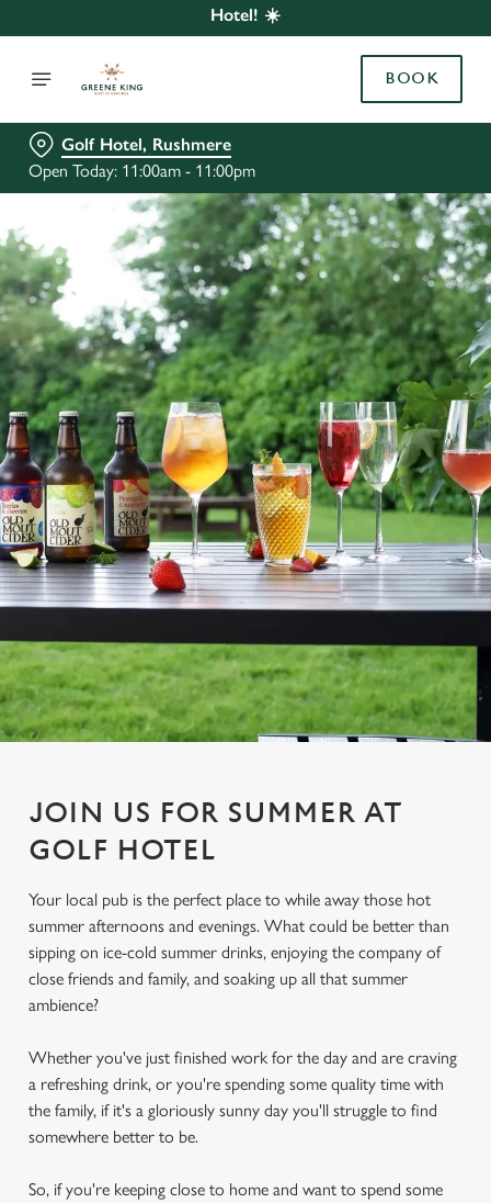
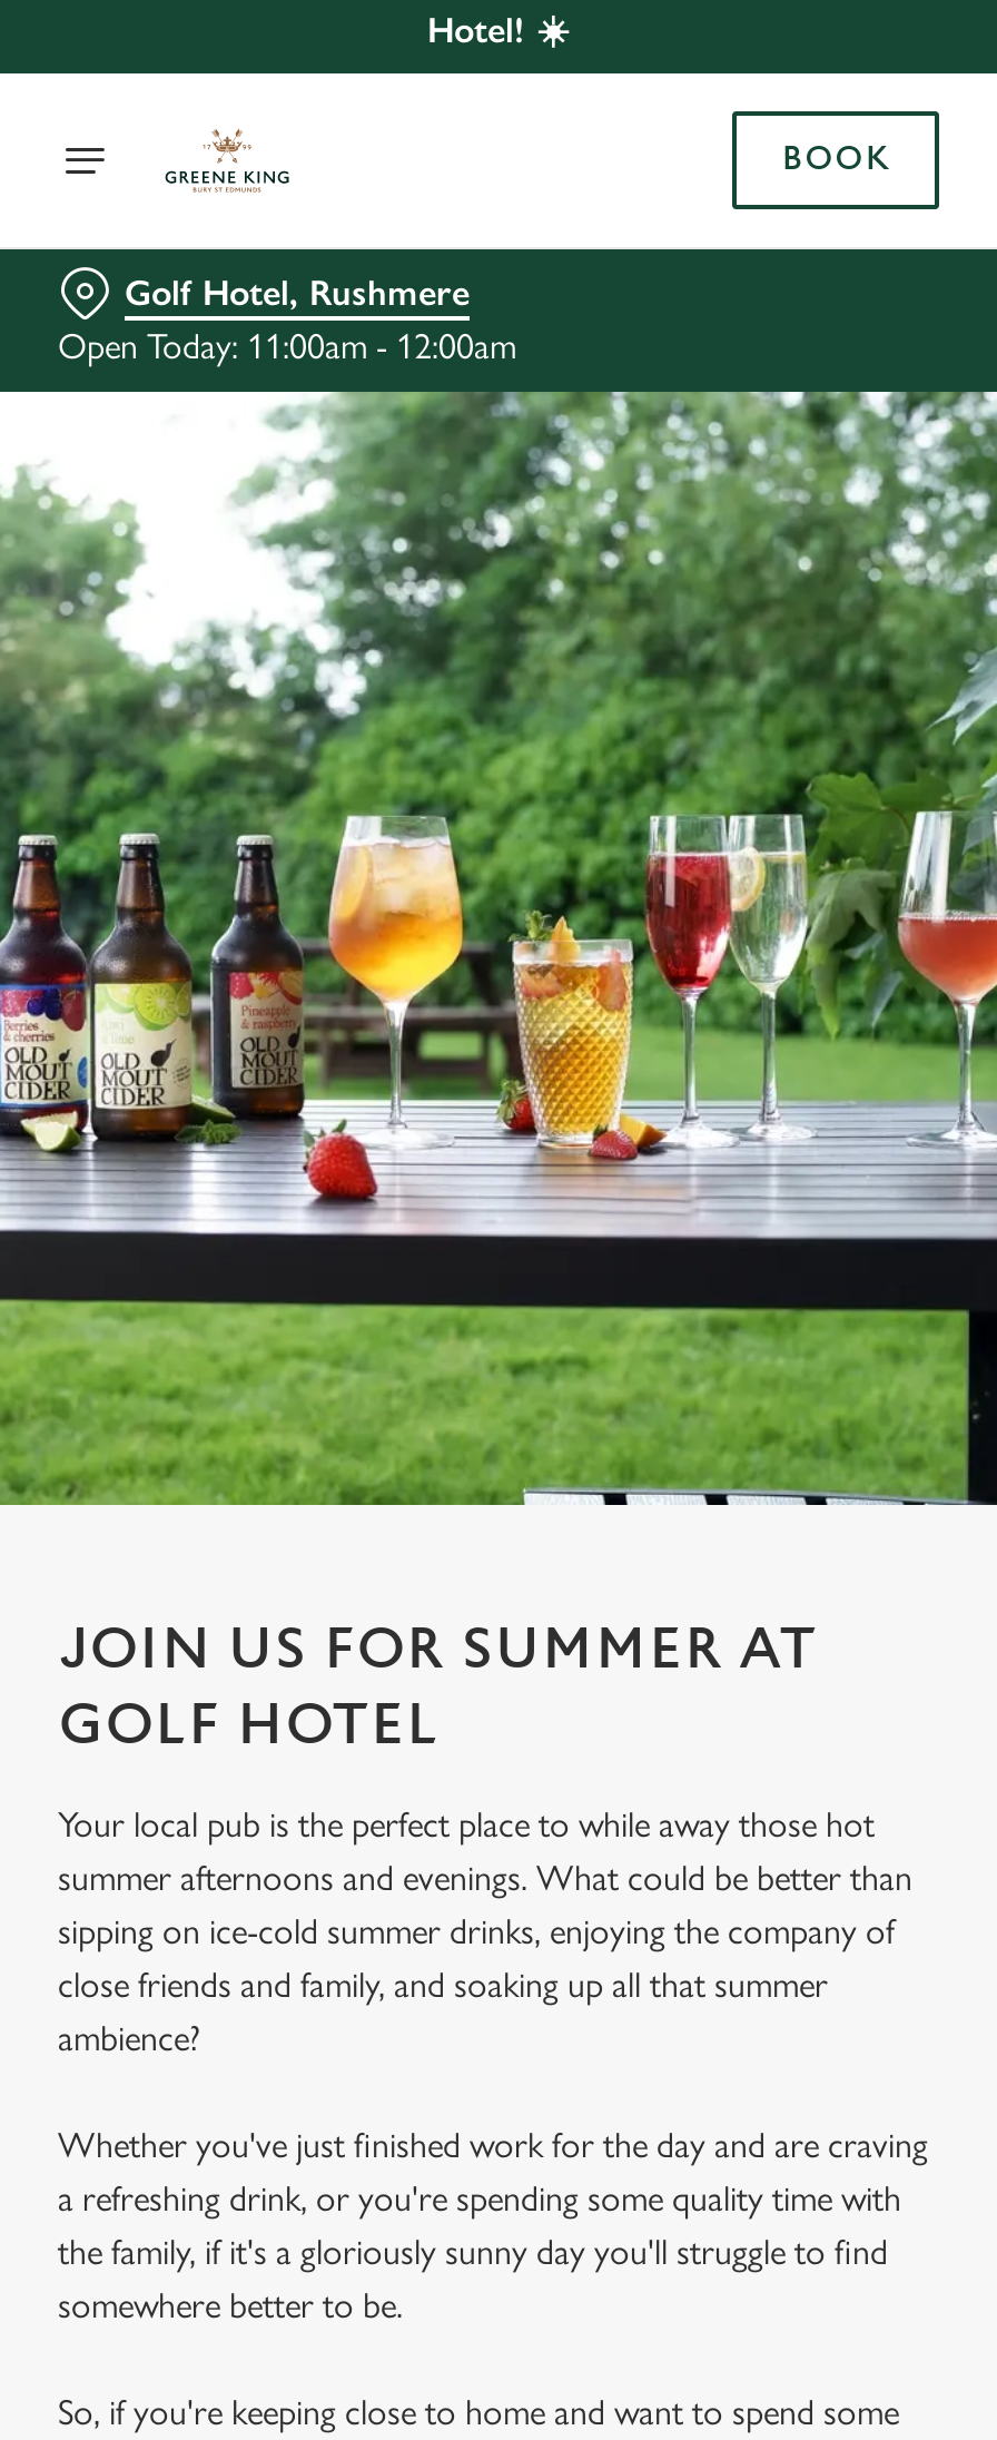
[28,160,255,181] Open Today: 11:00am - 11:00pm -> [58,325,516,367] Open Today: 11:00am - 12:00am

